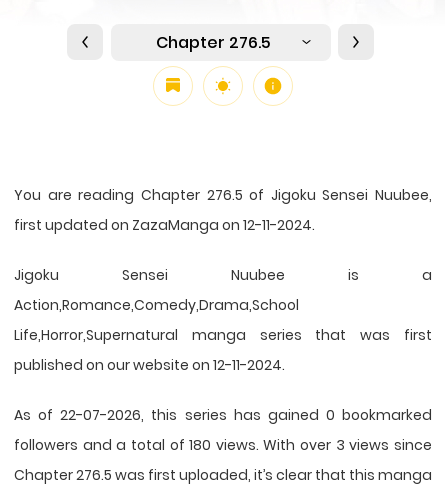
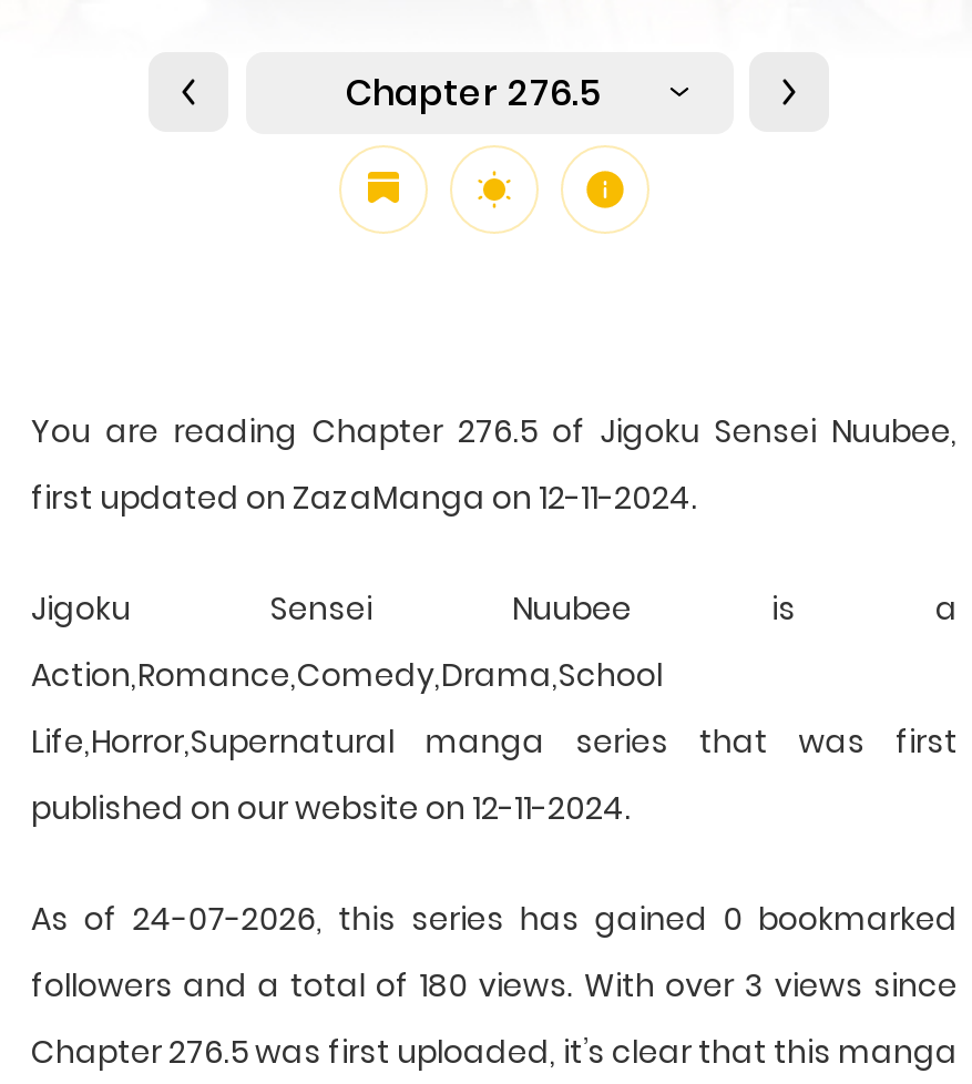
[14,405,432,425] As of 22-07-2026, this series has gained 0 bookmarked -> [31,896,958,941] As of 24-07-2026, this series has gained 0 bookmarked

